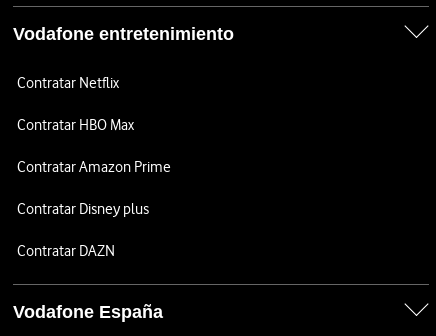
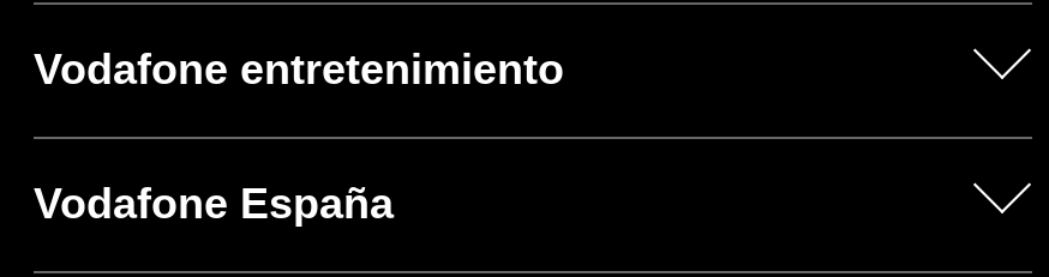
[17,74,171,260] Contratar Netflix | Contratar HBO Max | Contratar Amazon Prime | Contratar Disney plus | Contratar DAZN -> none

